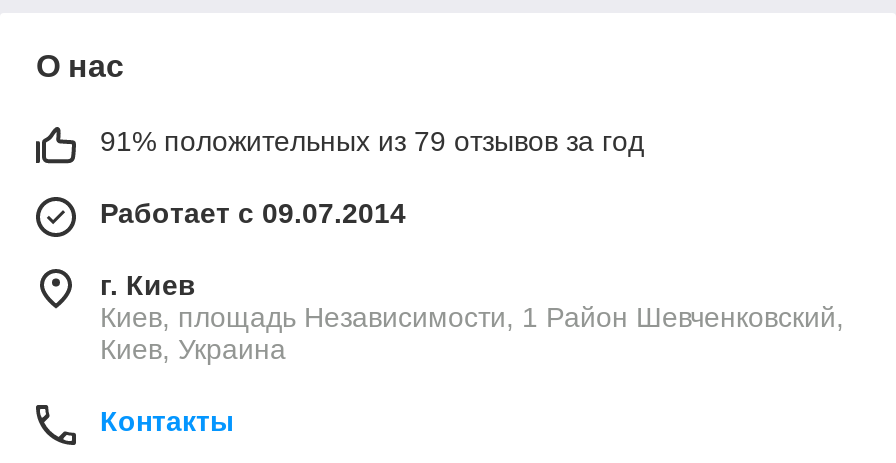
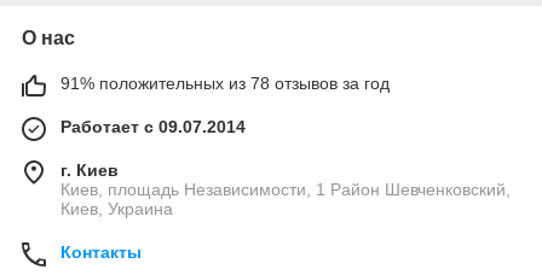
[100,125,644,157] 91% положительных из 79 отзывов за год -> [60,73,390,93] 91% положительных из 78 отзывов за год

